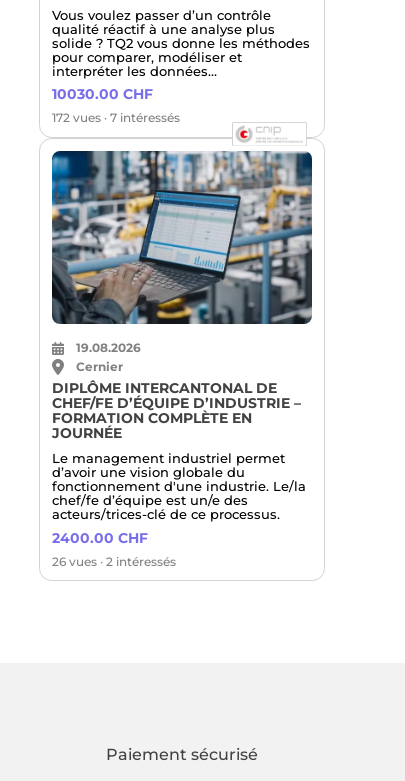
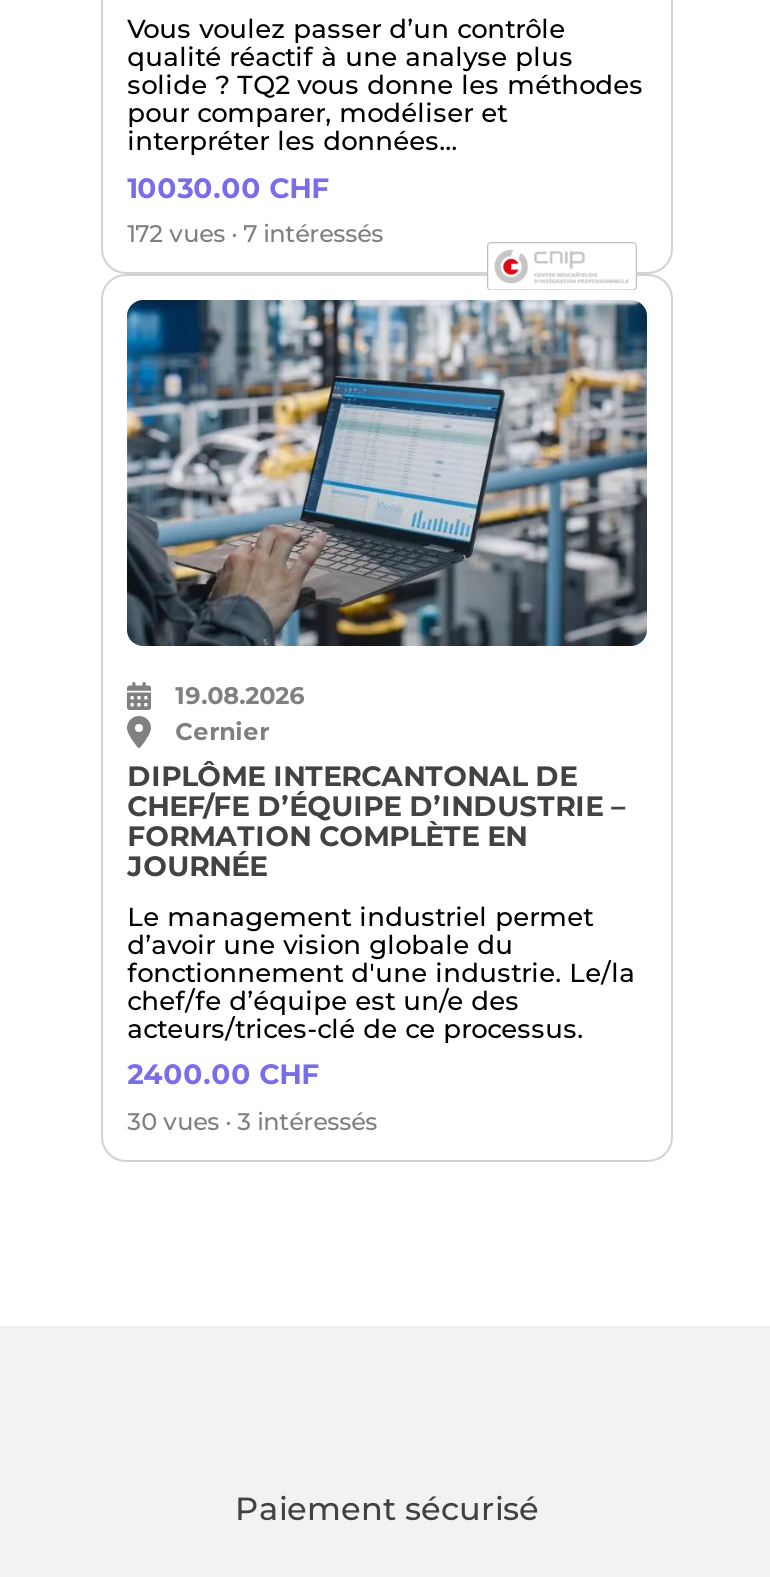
[52,554,176,569] 26 vues · 2 intéressés -> [127,1107,377,1137] 30 vues · 3 intéressés

